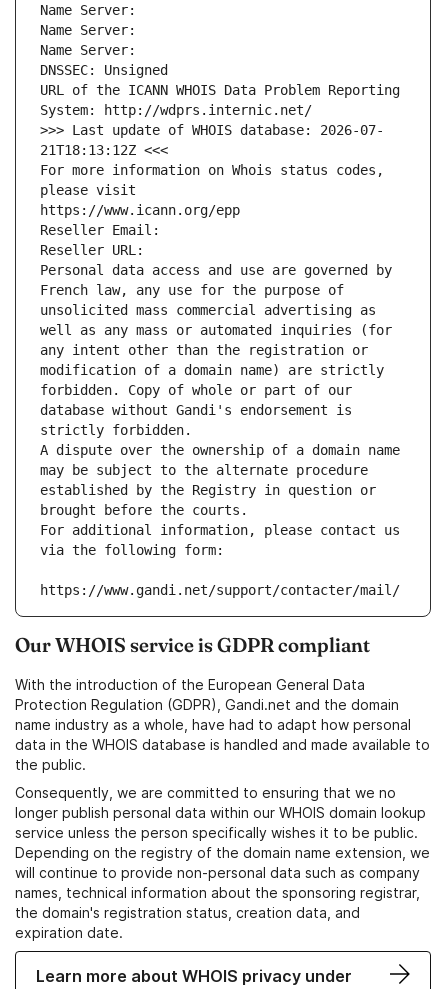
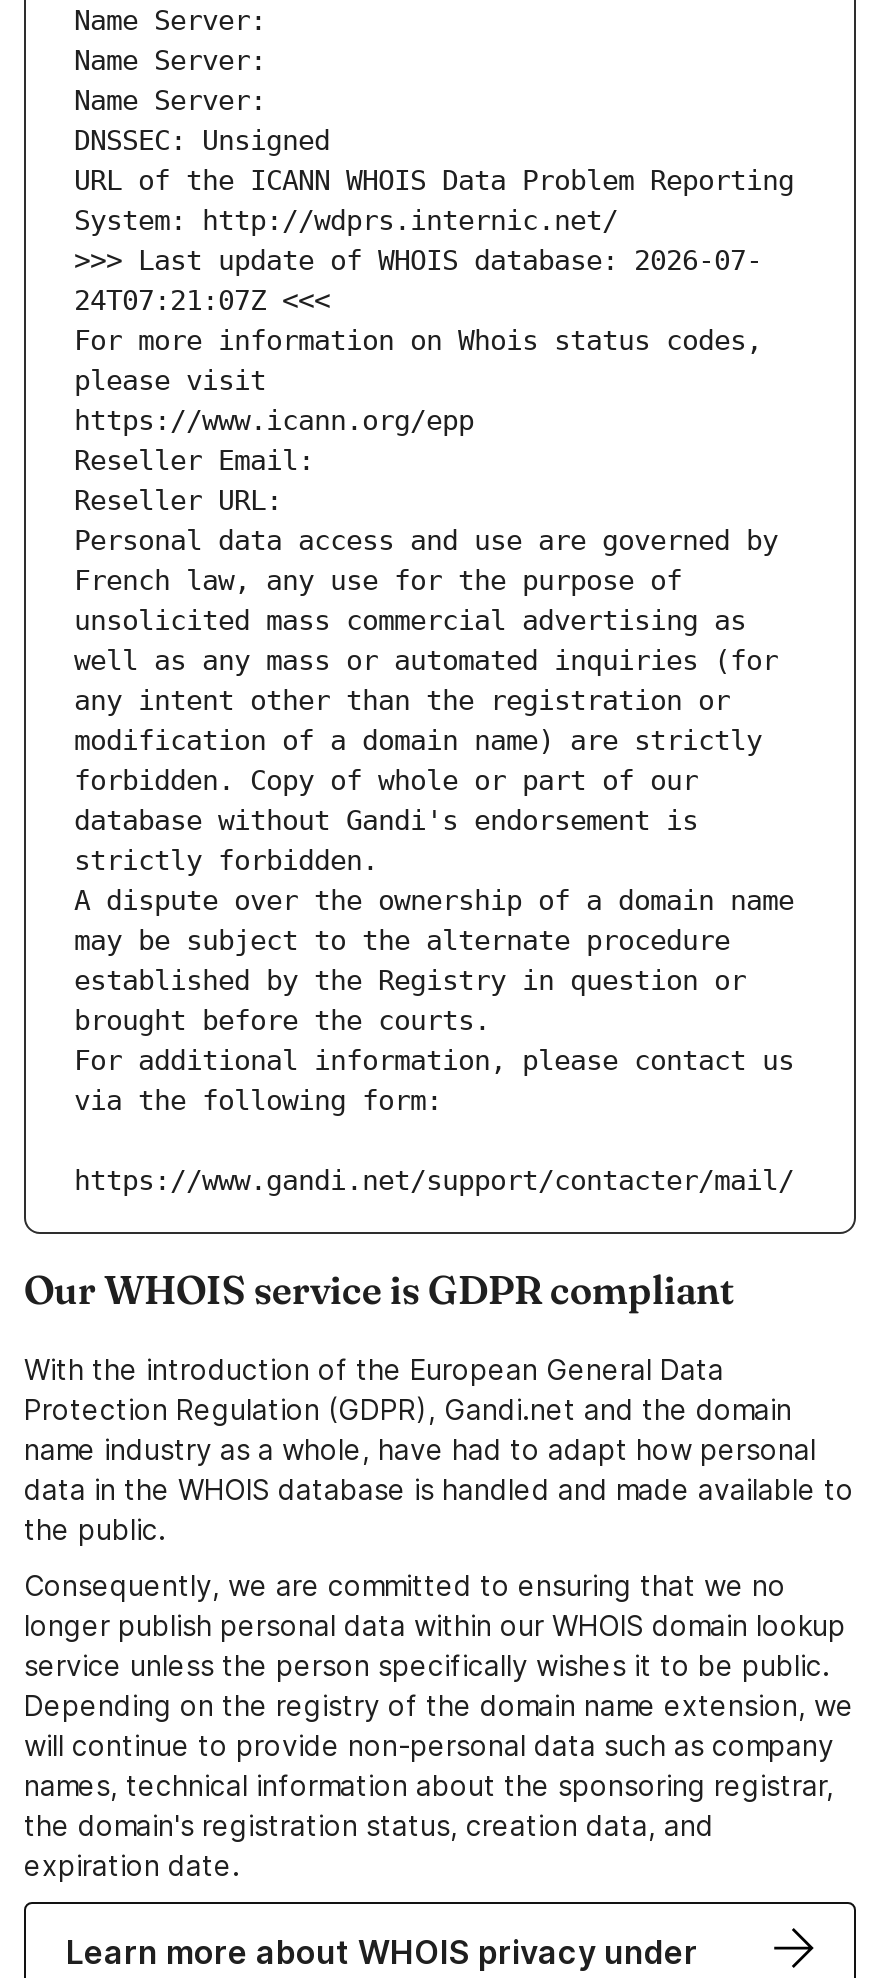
[40,142,168,158] 21T18:13:12Z <<< -> [74,285,330,317] 24T07:21:07Z <<<

